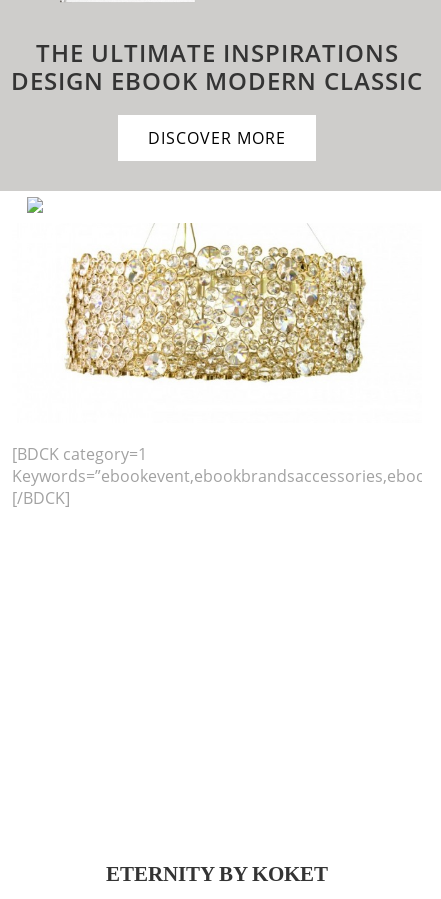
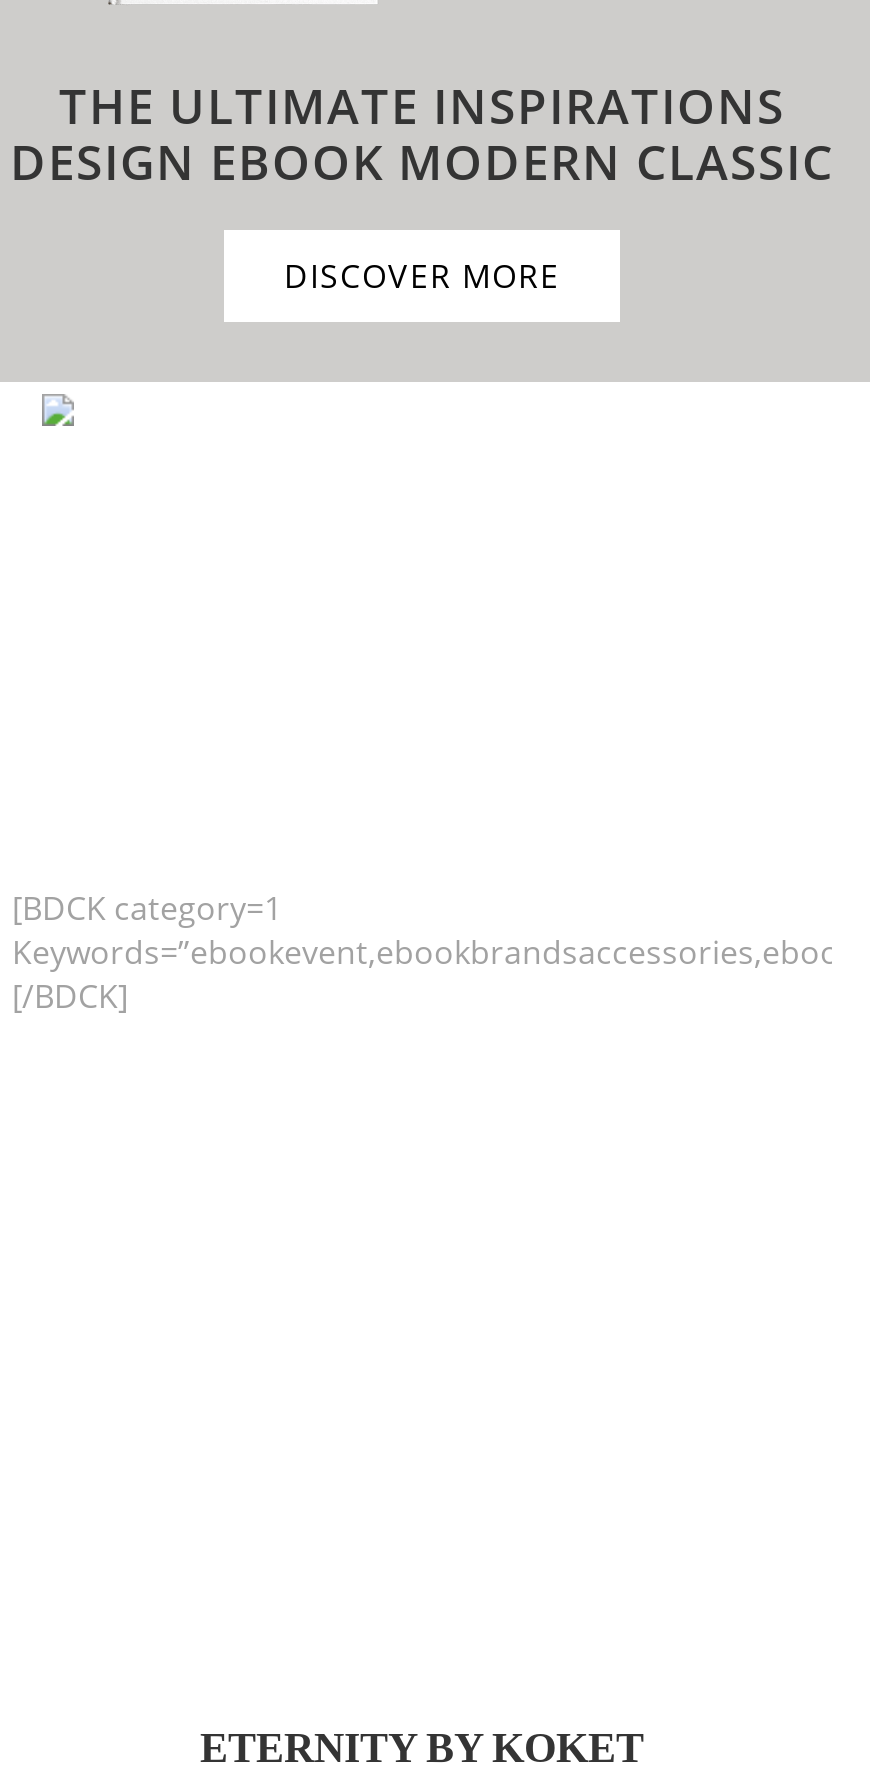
[64,222,367,383] [image] -> none

